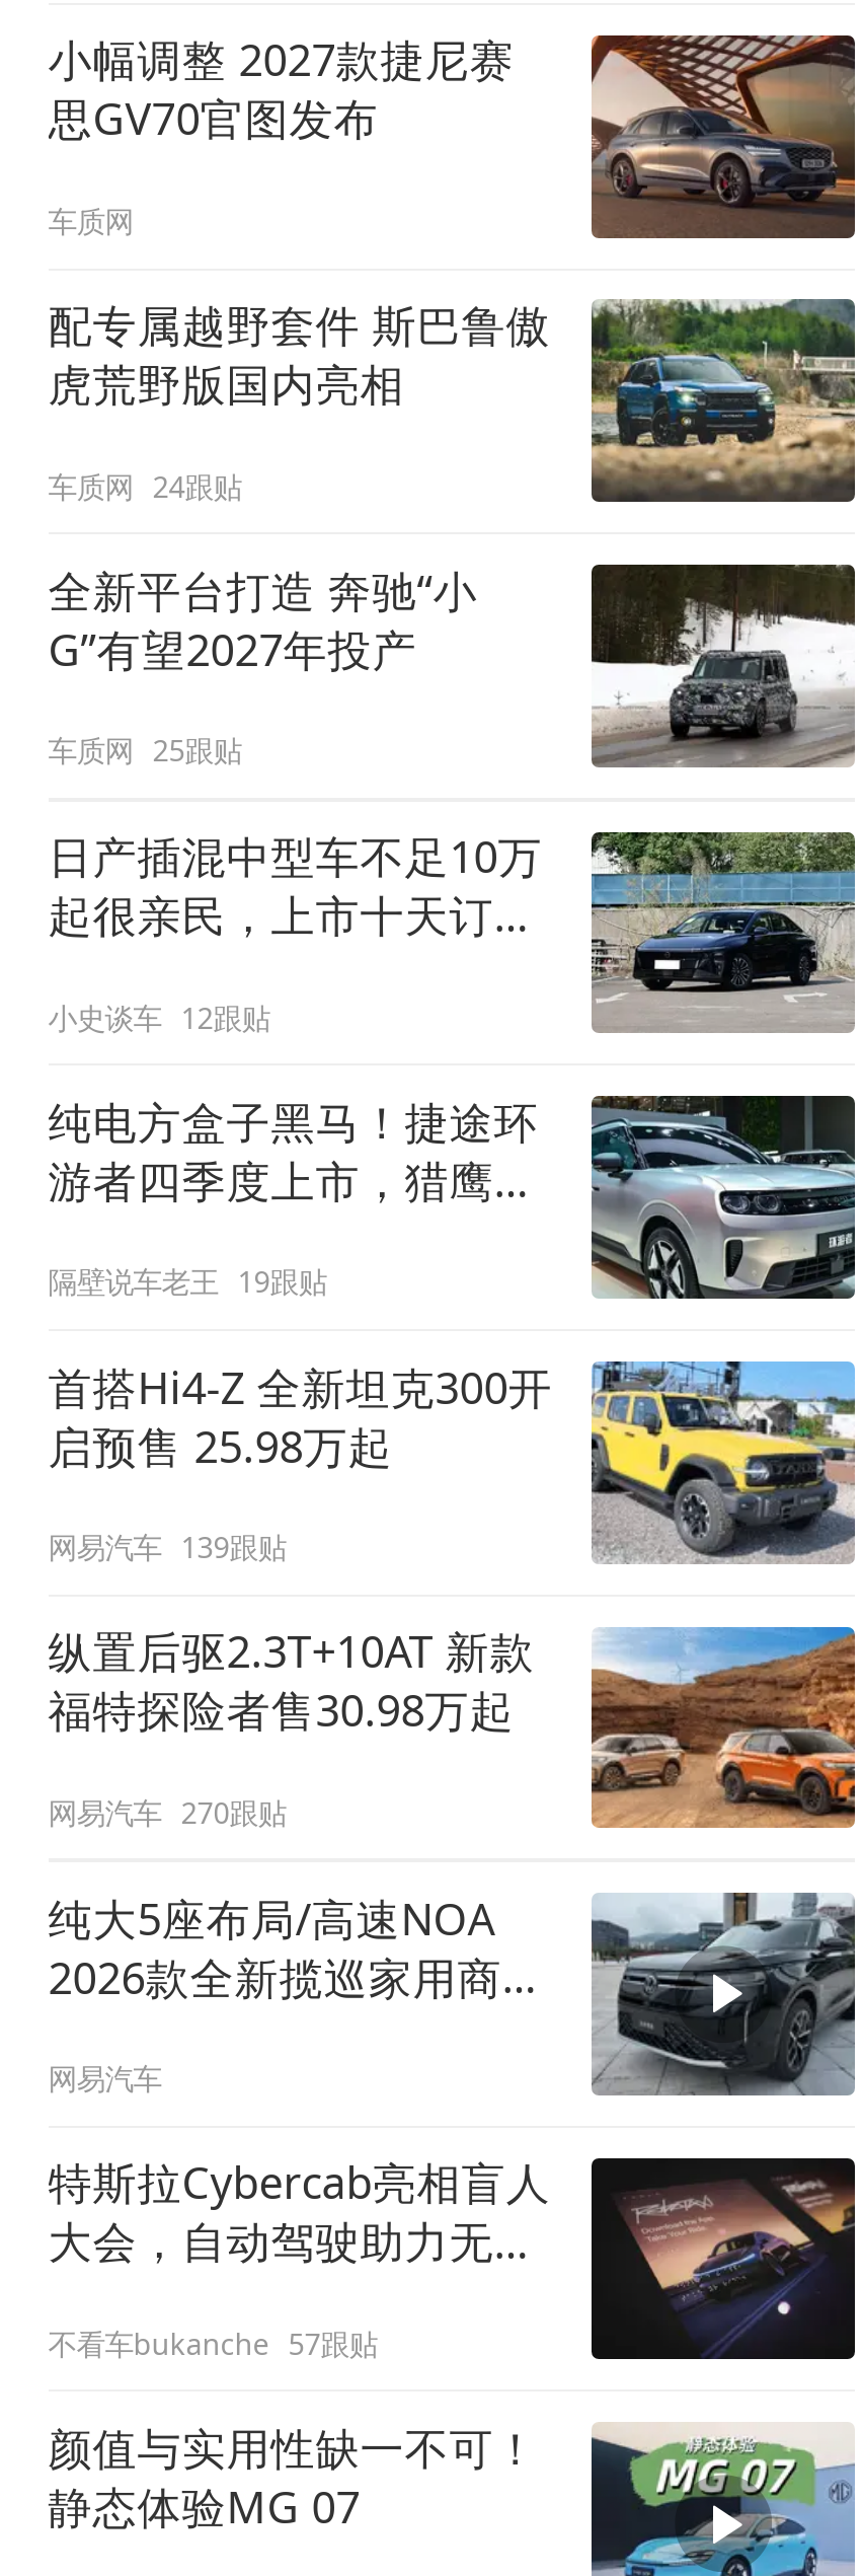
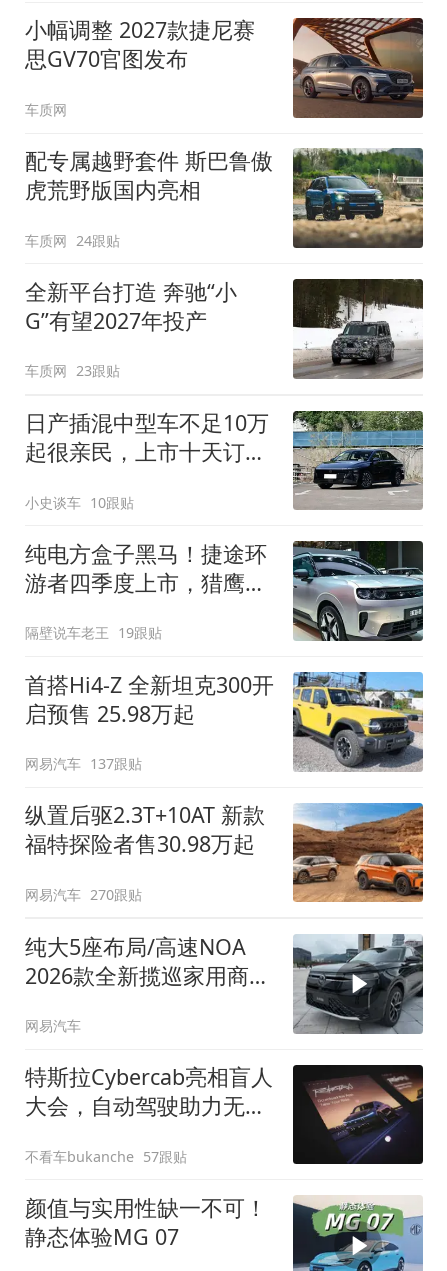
[48,731,242,770] 车质网 25跟贴 -> [25,361,120,380] 车质网 23跟贴
[48,998,270,1037] 小史谈车 12跟贴 -> [25,493,134,512] 小史谈车 10跟贴
[48,1528,286,1566] 网易汽车 139跟贴 -> [25,754,142,773] 网易汽车 137跟贴

